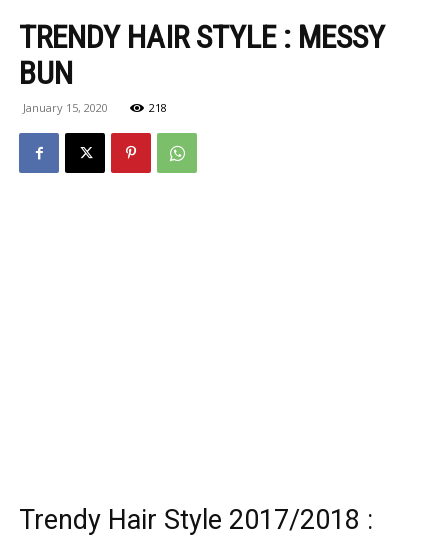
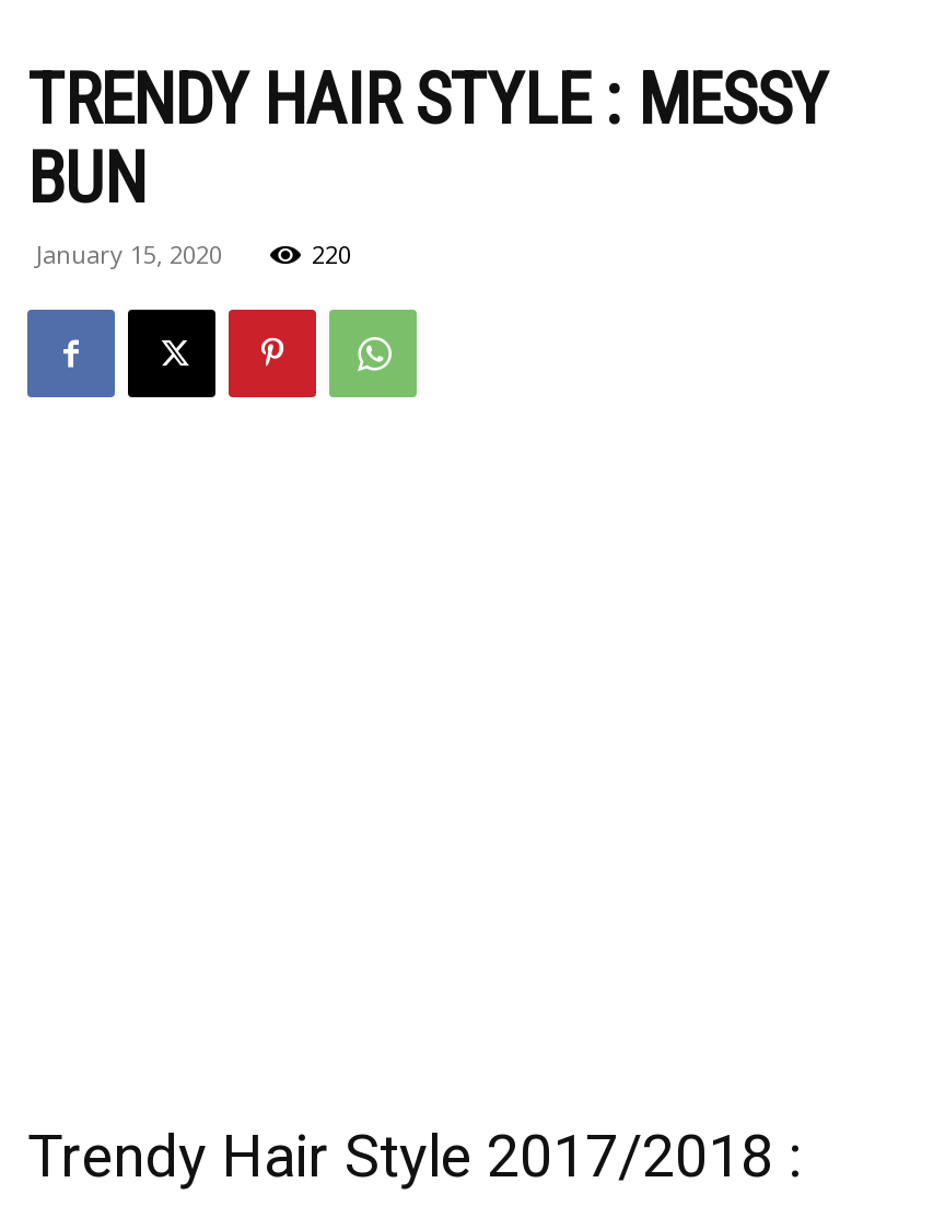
[149,100,167,115] 218 -> [312,237,351,270] 220

